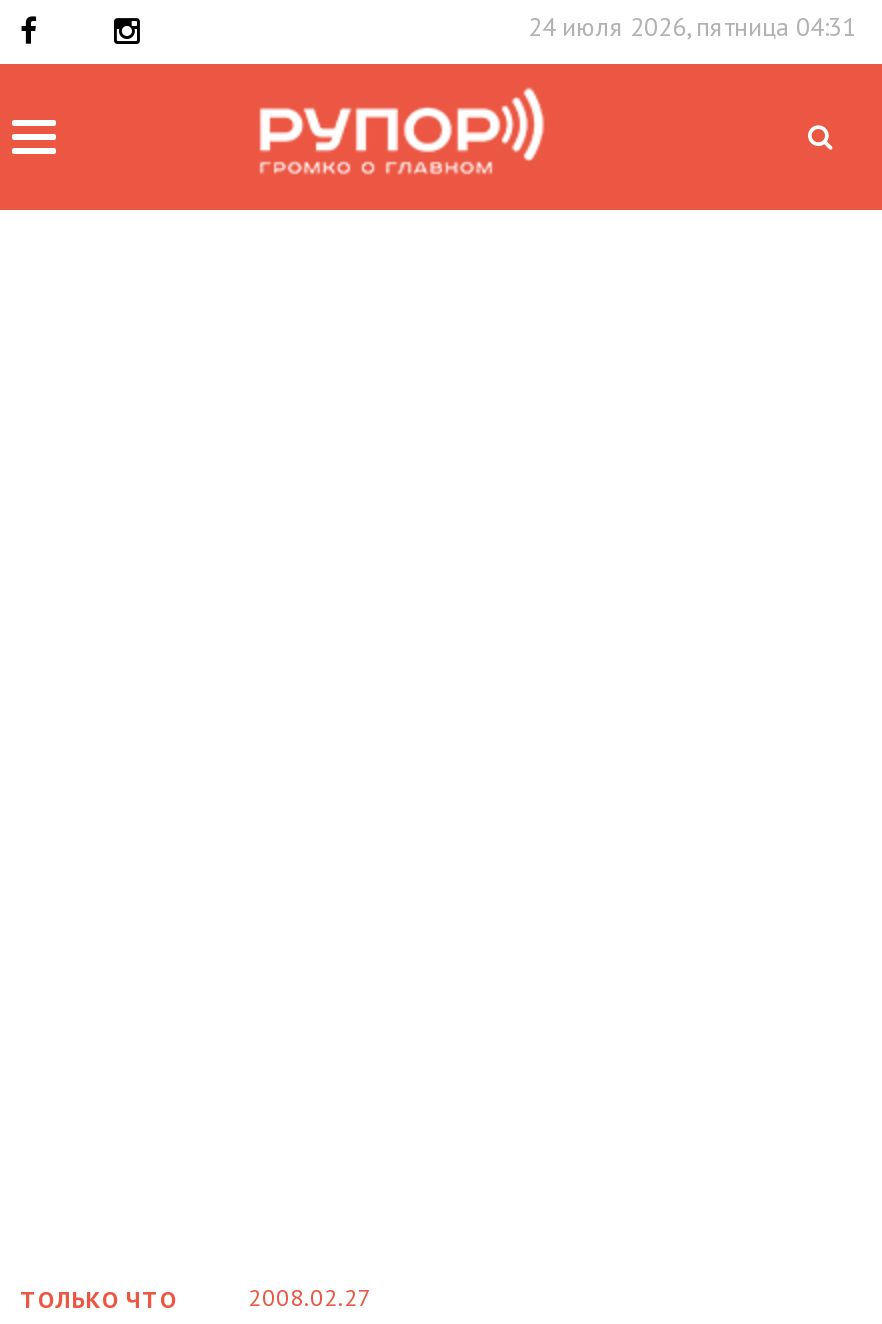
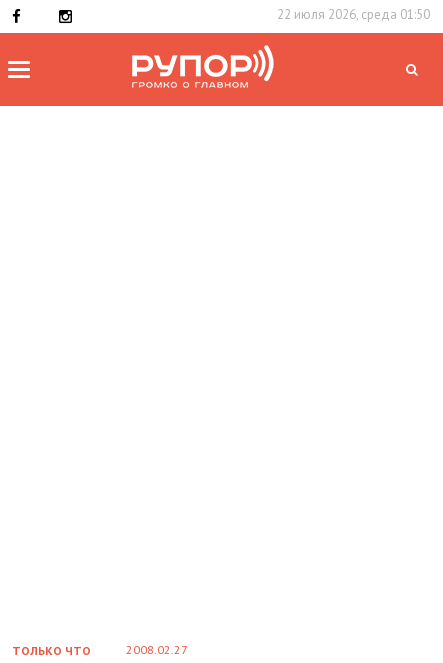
[528,10,856,44] 24 июля 2026, пятница 04:31 -> [277,6,430,23] 22 июля 2026, среда 01:50

